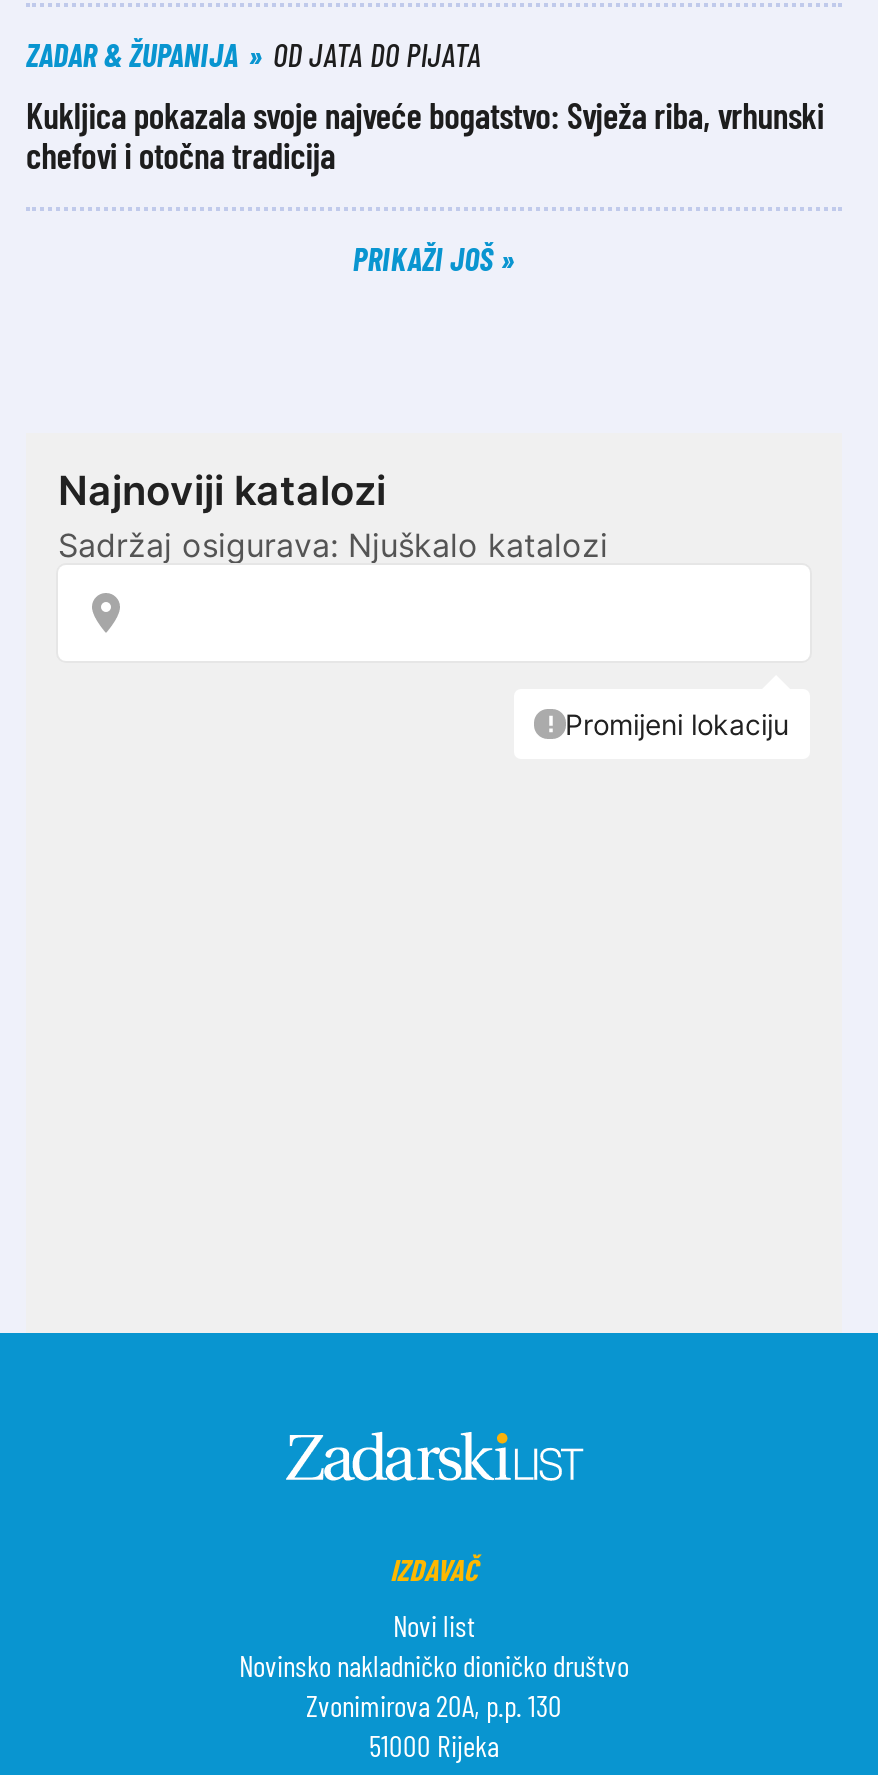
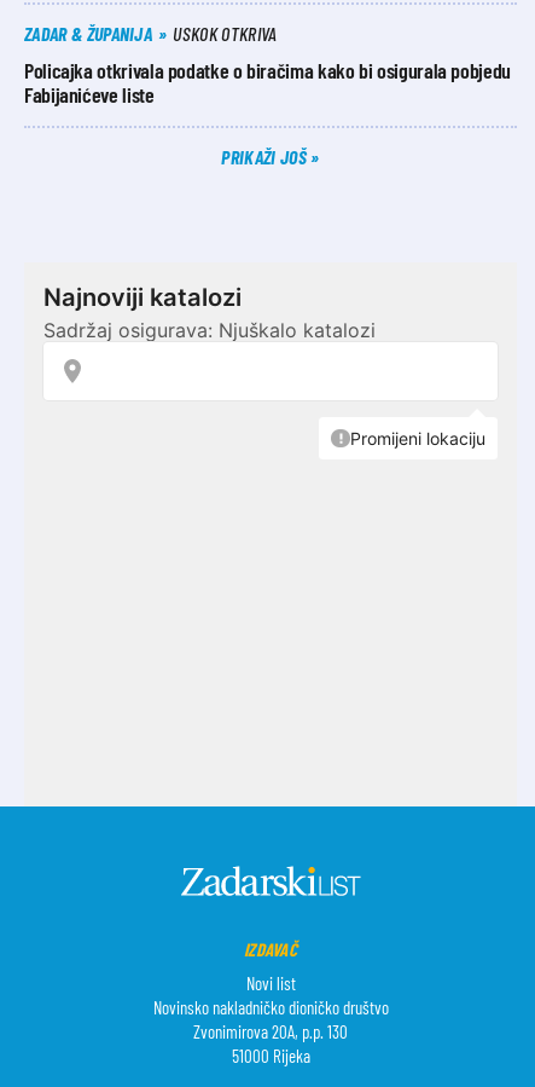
[273,35,482,73] OD JATA DO PIJATA -> [173,22,277,45] USKOK OTKRIVA
[26,93,824,177] Kukljica pokazala svoje najveće bogatstvo: Svježa riba, vrhunski | chefovi i otočna tradicija -> [24,57,511,108] Policajka otkrivala podatke o biračima kako bi osigurala pobjedu | Fabijanićeve liste

